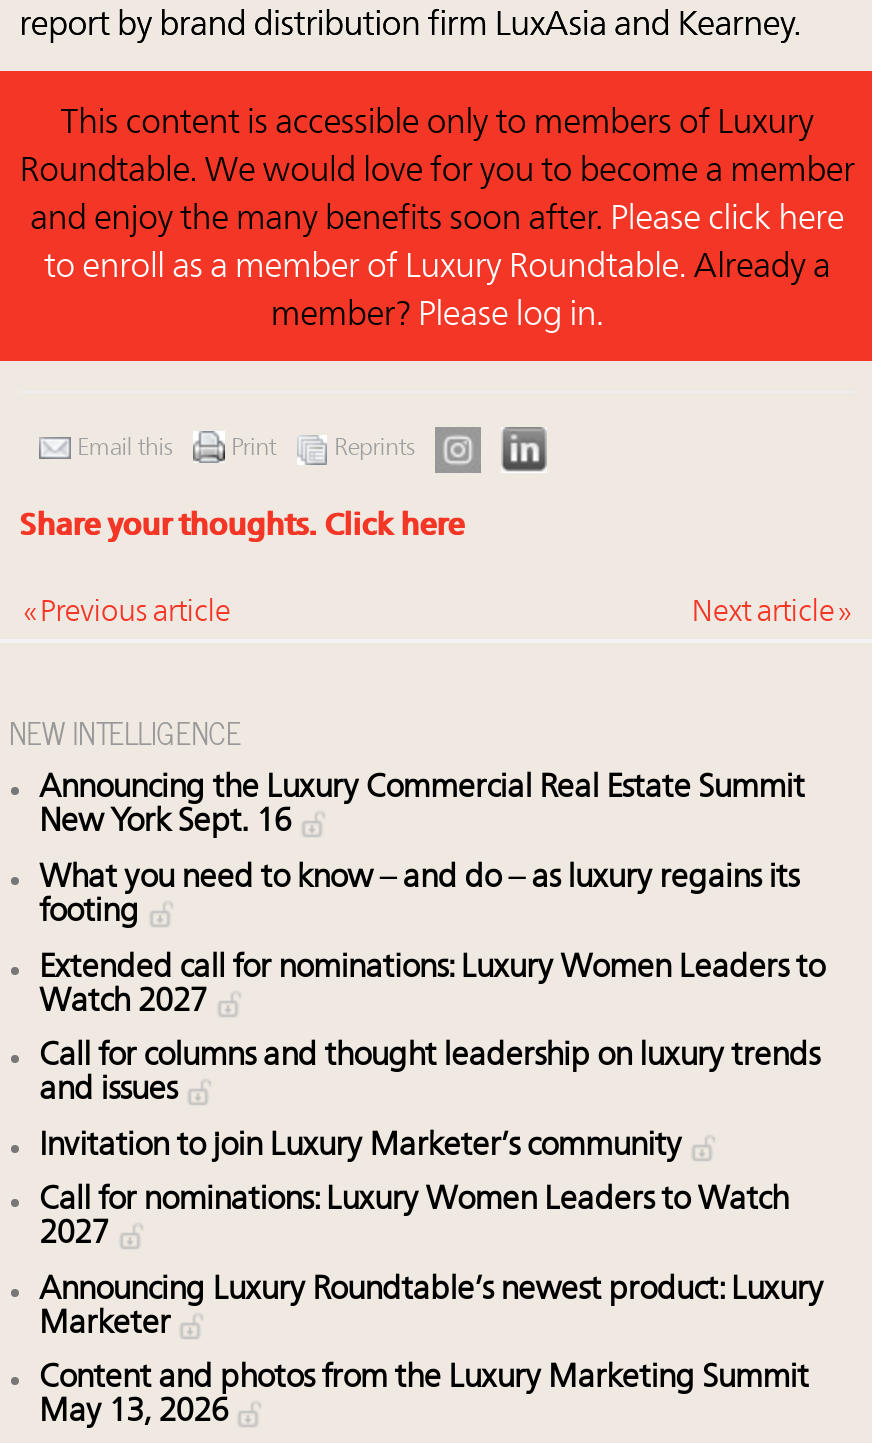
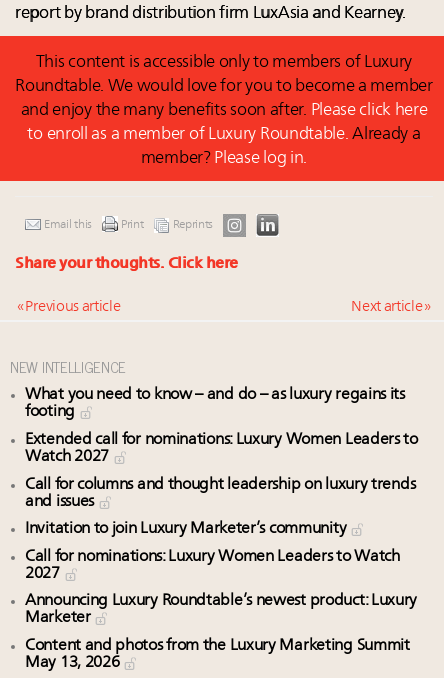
[39,774,804,840] Announcing the Luxury Commercial Real Estate Summit | New York Sept. 16 -> none

